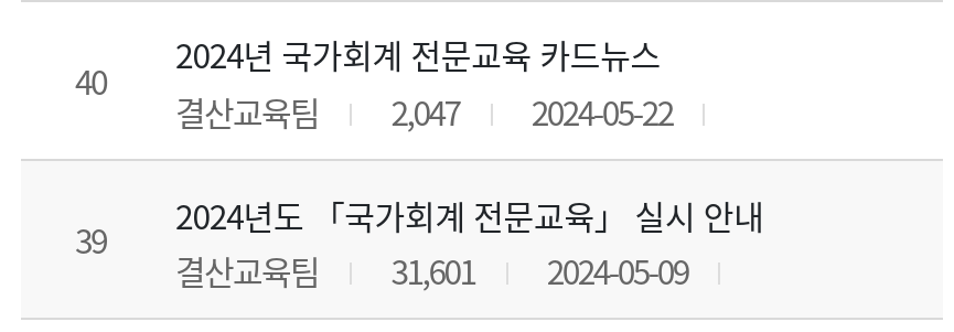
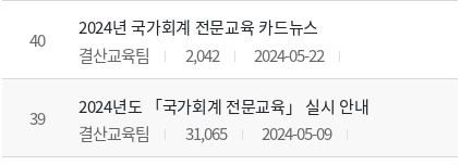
[175,89,673,135] 결산교육팀 2,047 2024-05-22 -> [78,44,324,66] 결산교육팀 2,042 2024-05-22
[175,248,688,294] 결산교육팀 31,601 2024-05-09 -> [78,122,332,145] 결산교육팀 31,065 2024-05-09

